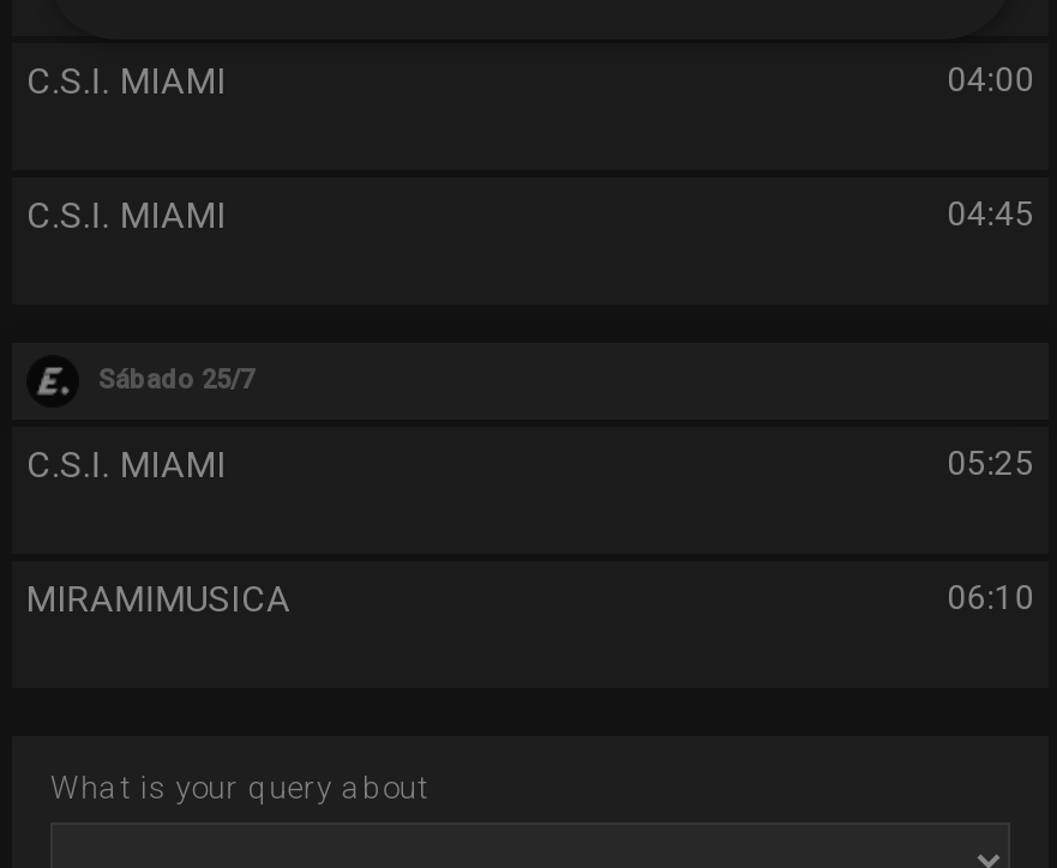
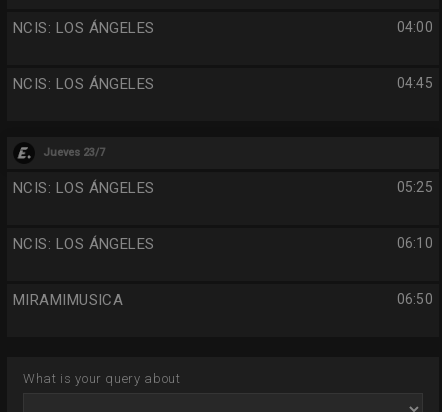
[26,60,227,103] C.S.I. MIAMI -> [13,19,155,37] NCIS: LOS ÁNGELES
[26,194,227,237] C.S.I. MIAMI -> [13,75,155,93] NCIS: LOS ÁNGELES
[98,364,254,396] Sábado 25/7 -> [43,146,105,159] Jueves 23/7
[26,444,227,487] C.S.I. MIAMI -> [13,179,155,197] NCIS: LOS ÁNGELES
none -> [13,235,433,307] NCIS: LOS ÁNGELES | 06:50

